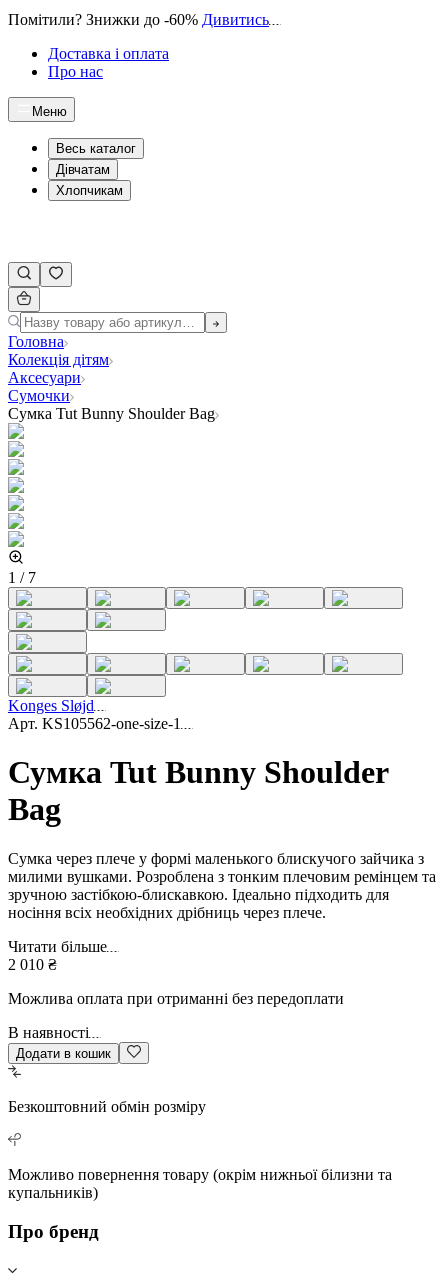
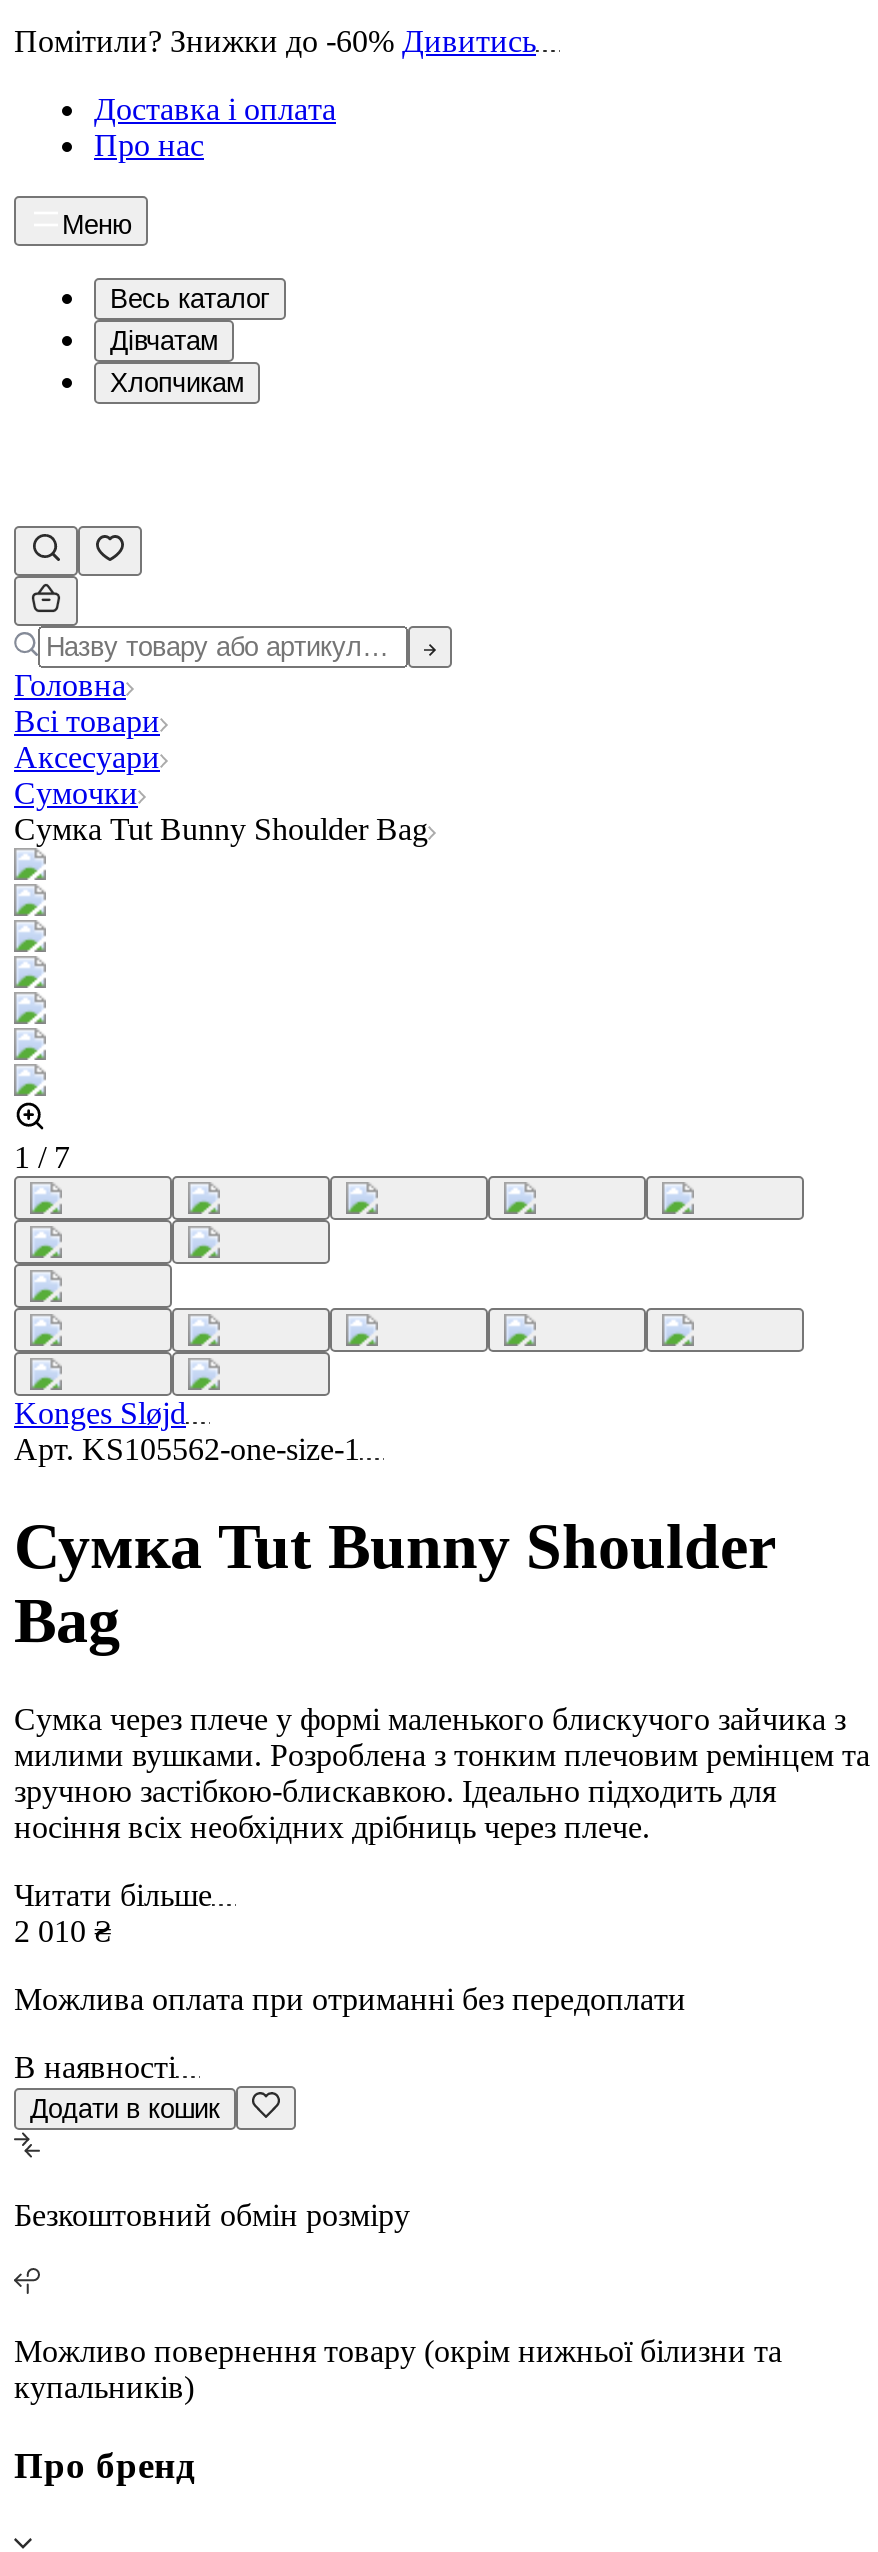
[8,351,109,368] Колекція дітям -> [14,704,160,738] Всі товари

